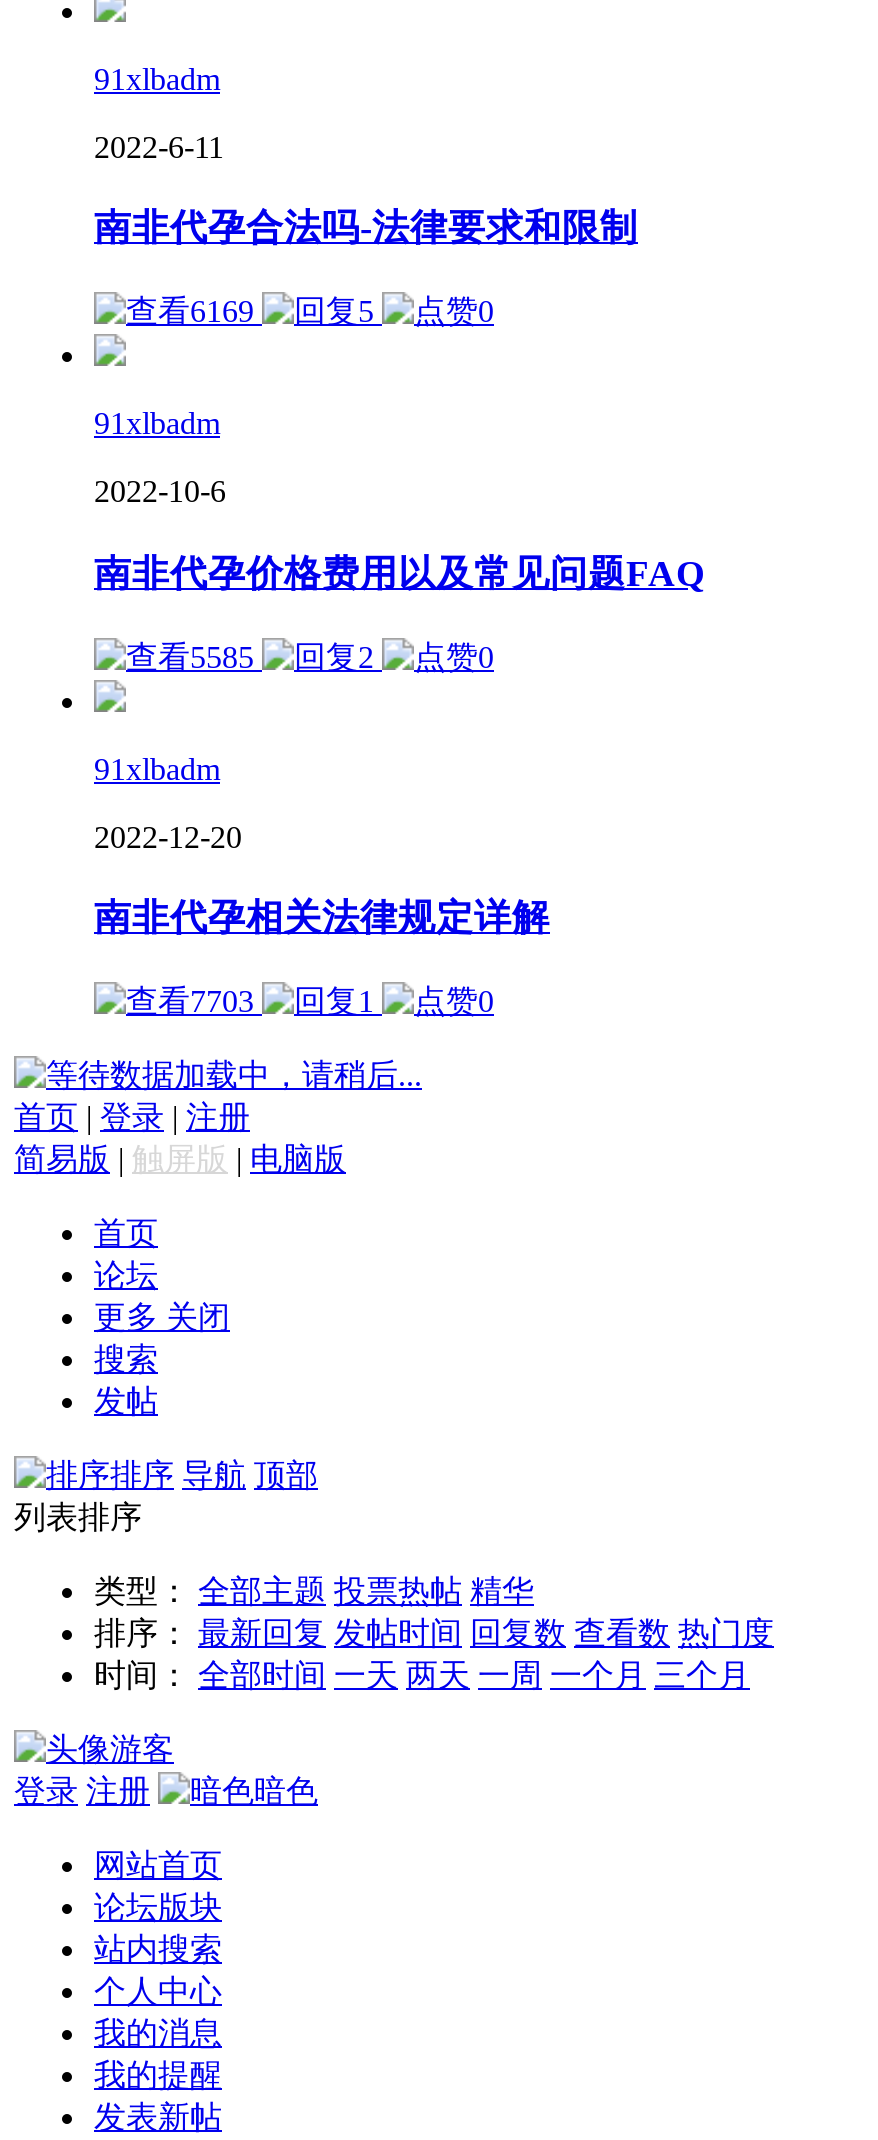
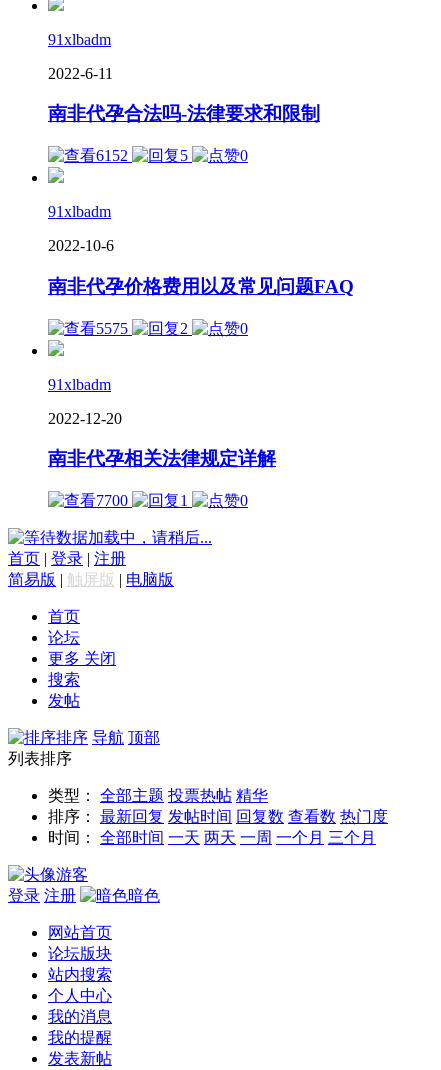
[190,294,254,328] 6169 -> [96,147,128,164] 6152
[190,639,254,673] 5585 -> [96,320,128,337] 5575
[190,984,254,1018] 7703 -> [96,492,128,509] 7700

